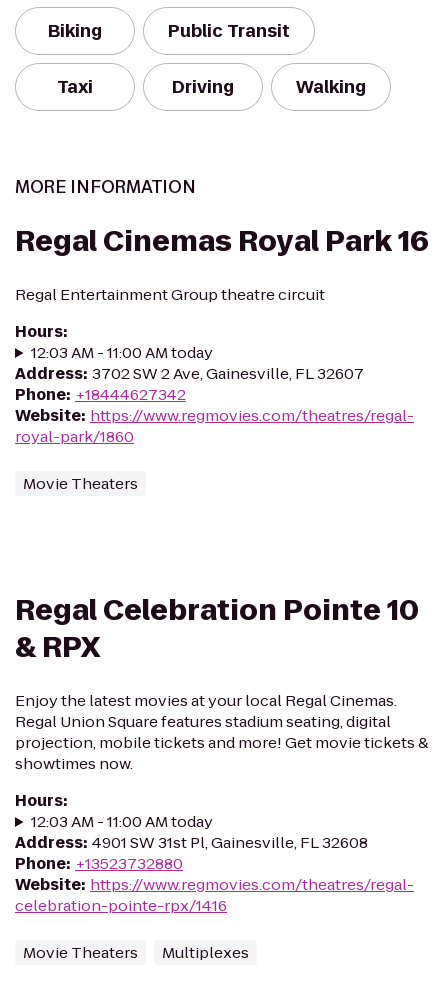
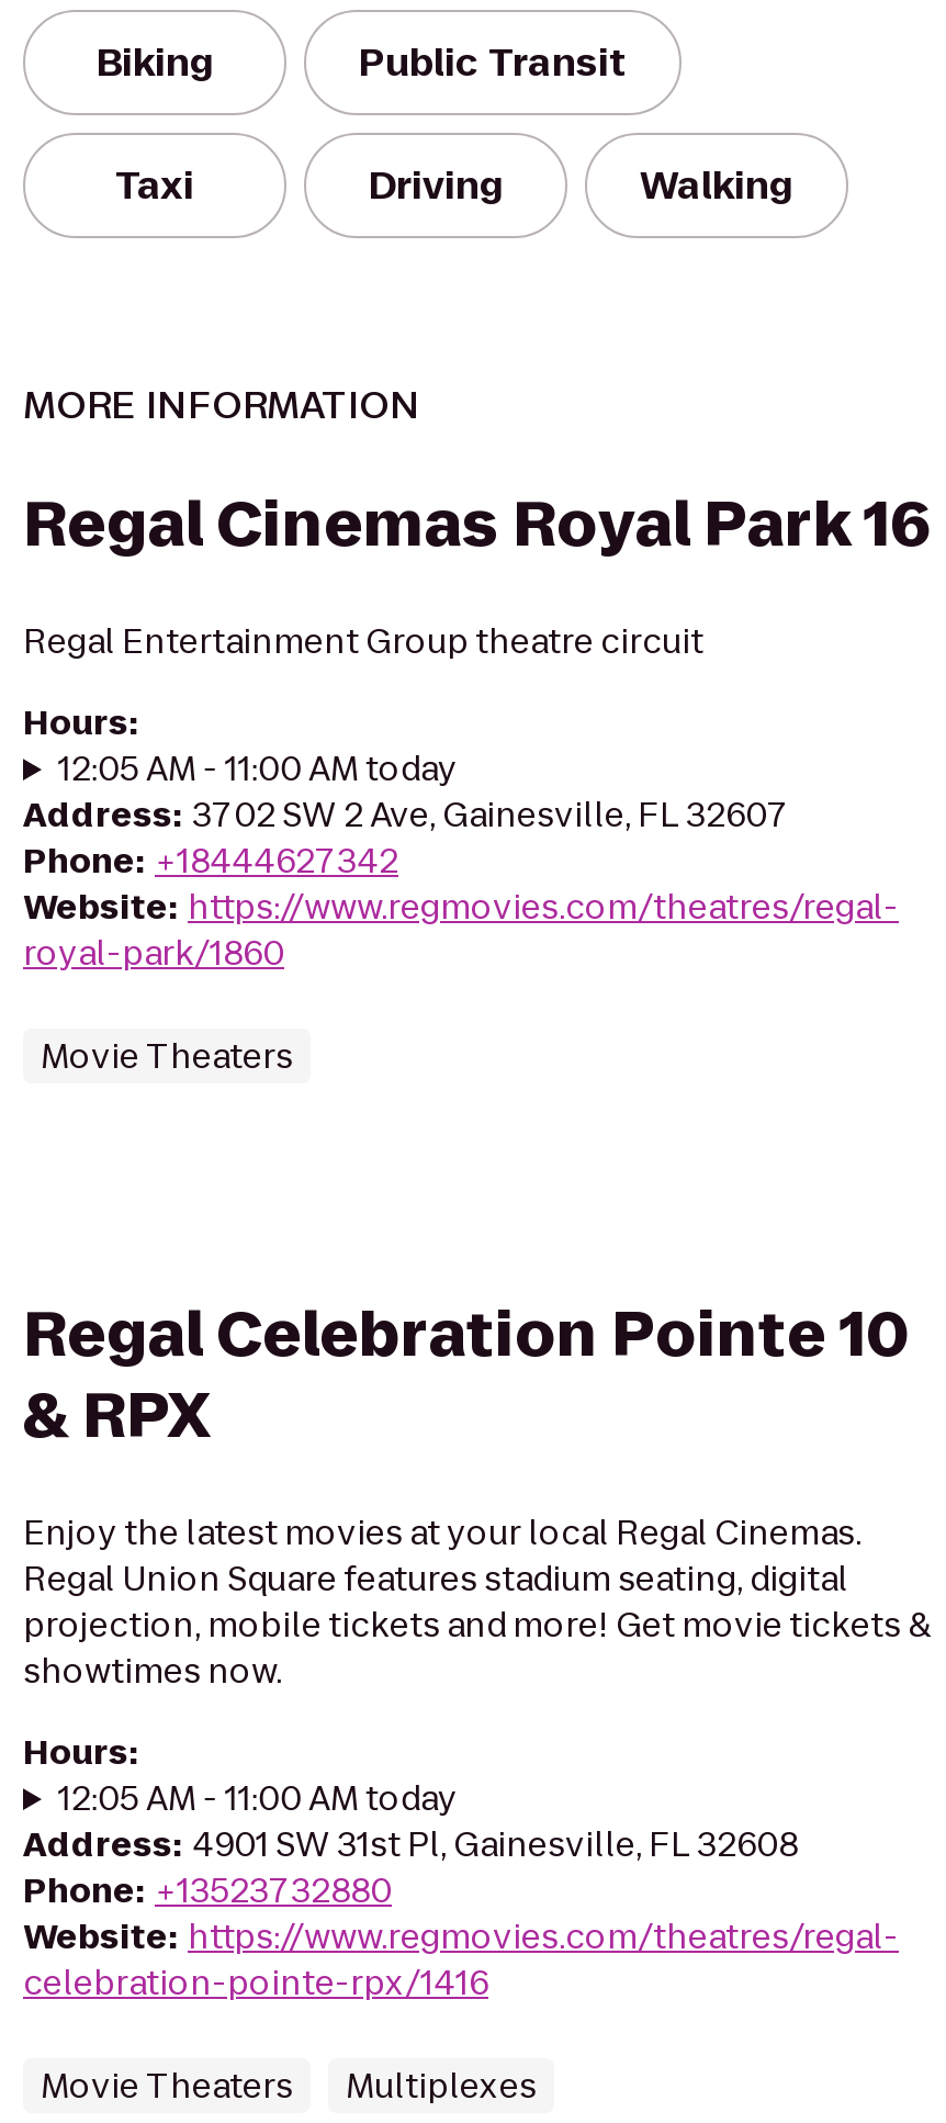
[31,342,213,363] 12:03 AM - 11:00 AM today -> [58,745,457,791] 12:05 AM - 11:00 AM today
[31,811,213,832] 12:03 AM - 11:00 AM today -> [58,1775,457,1821] 12:05 AM - 11:00 AM today

